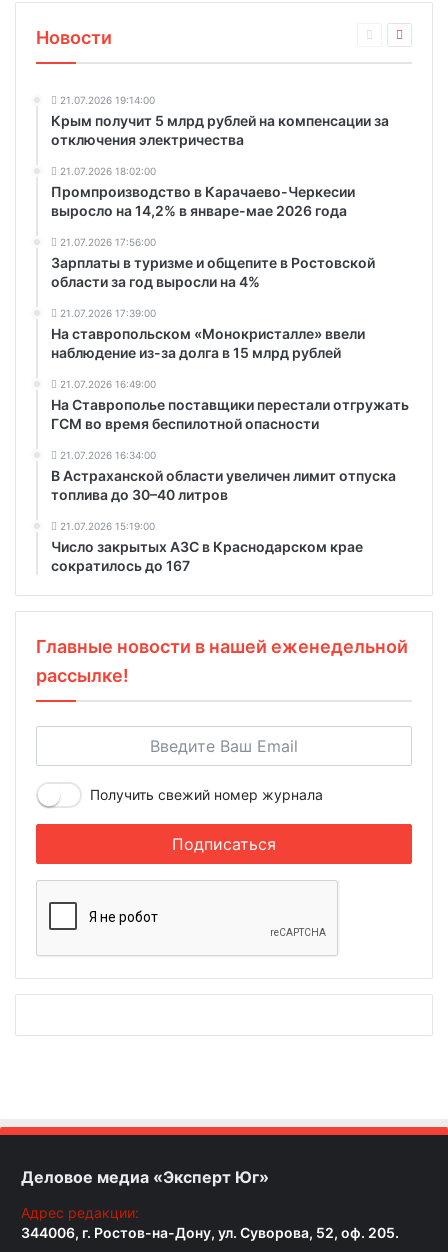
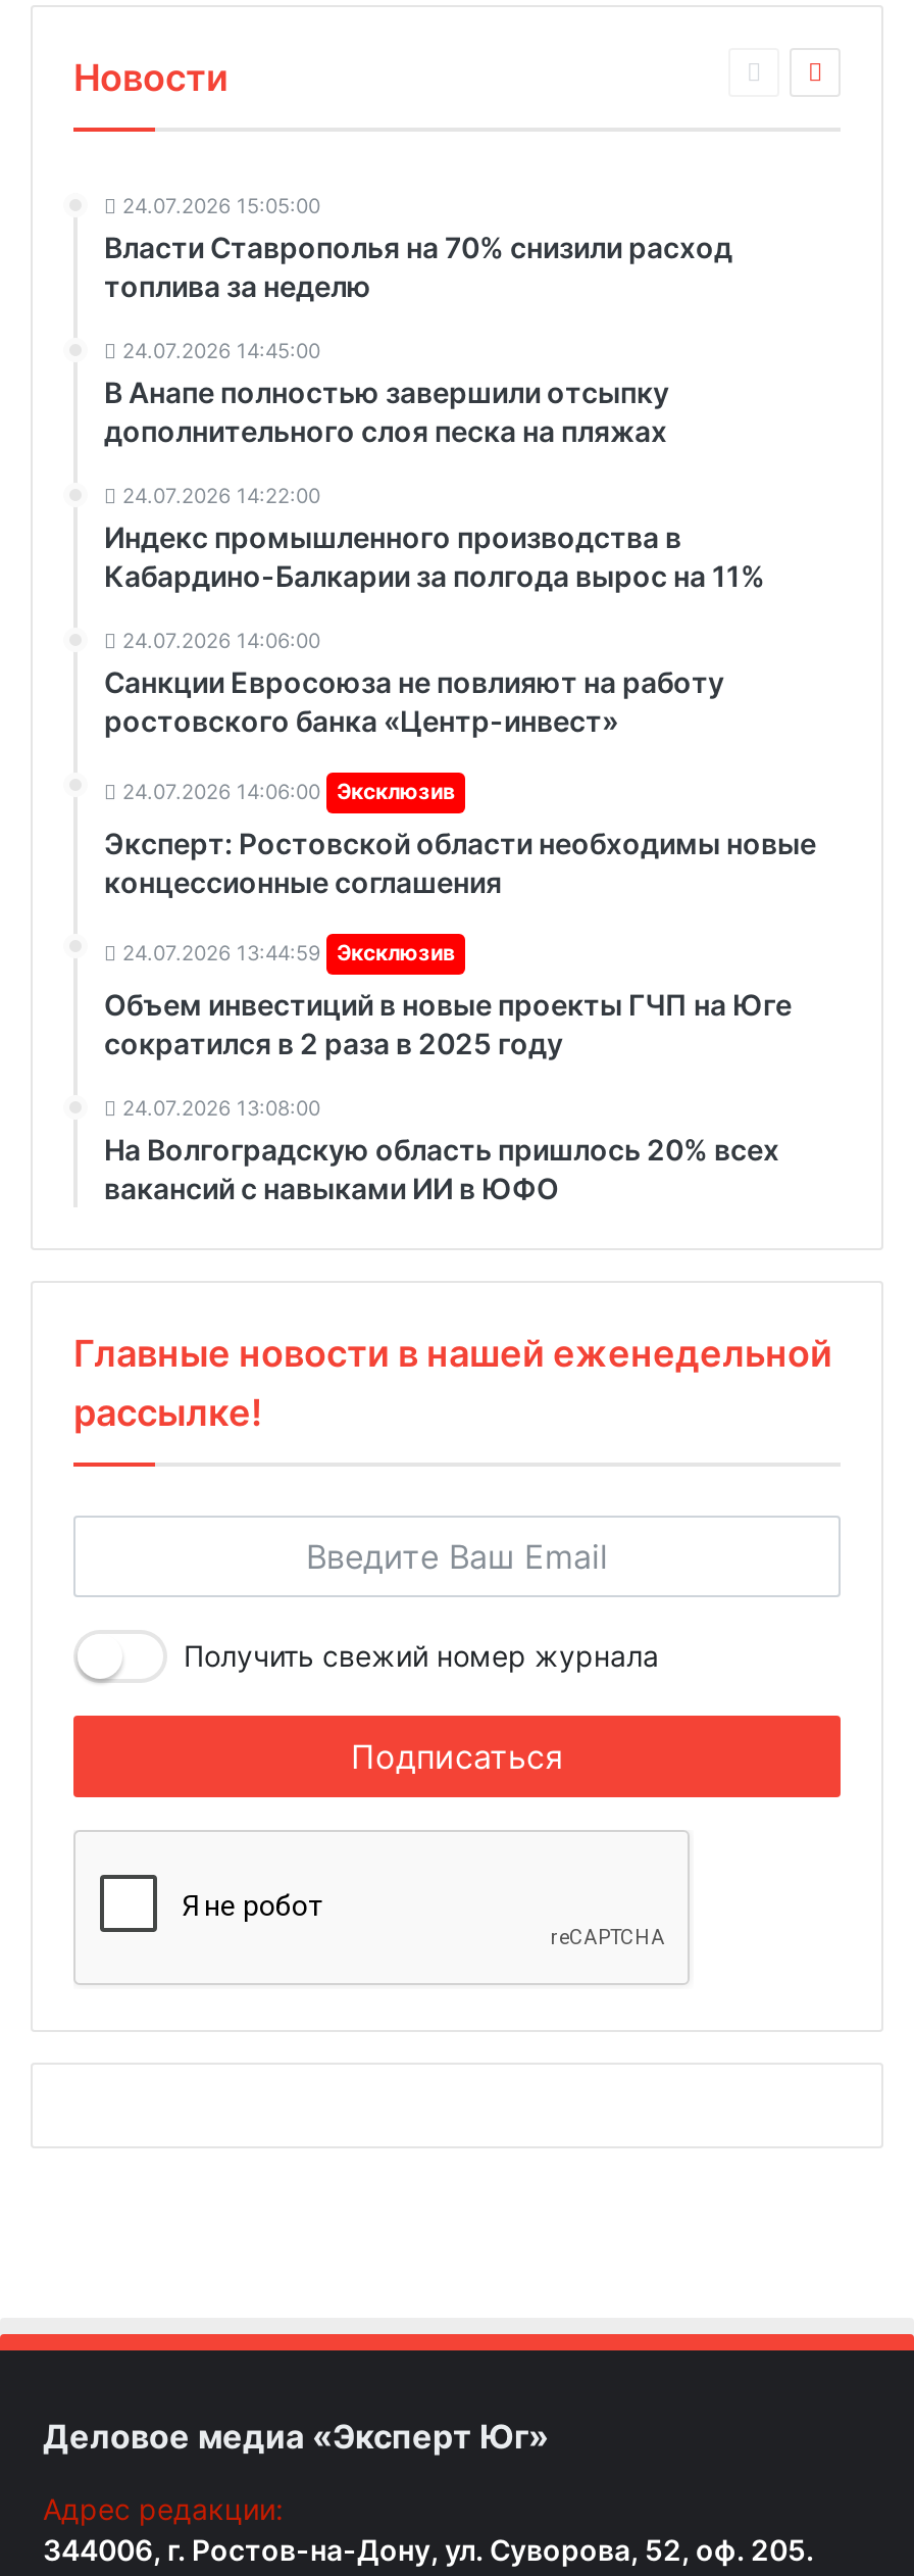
[51,94,409,574] 21.07.2026 19:14:00 | Крым получит 5 млрд рублей на компенсации за | отключения электричества | 21.07.2026 18:02:00 | Промпроизводство в Карачаево-Черкесии | выросло на 14,2% в январе-мае 2026 года | 21.07.2026 17:56:00 | Зарплаты в туризме и общепите в Ростовской | области за год выросли на 4% | 21.07.2026 17:39:00 | На ставропольском «Монокристалле» ввели | наблюдение из-за долга в 15 млрд рублей | 21.07.2026 16:49:00 | На Ставрополье поставщики перестали отгружать | ГСМ во время беспилотной опасности | 21.07.2026 16:34:00 | В Астраханской области увеличен лимит отпуска | топлива до 30–40 литров | 21.07.2026 15:19:00 | Число закрытых АЗС в Краснодарском крае | сократилось до 167 -> [104,194,816,1206] 24.07.2026 15:05:00 | Власти Ставрополья на 70% снизили расход | топлива за неделю | 24.07.2026 14:45:00 | В Анапе полностью завершили отсыпку | дополнительного слоя песка на пляжах | 24.07.2026 14:22:00 | Индекс промышленного производства в | Кабардино-Балкарии за полгода вырос на 11% | 24.07.2026 14:06:00 | Санкции Евросоюза не повлияют на работу | ростовского банка «Центр-инвест» | 24.07.2026 14:06:00 | Эксклюзив | Эксперт: Ростовской области необходимы новые | концессионные соглашения | 24.07.2026 13:44:59 | Эксклюзив | Объем инвестиций в новые проекты ГЧП на Юге | сократился в 2 раза в 2025 году | 24.07.2026 13:08:00 | На Волгоградскую область пришлось 20% всех | вакансий с навыками ИИ в ЮФО

